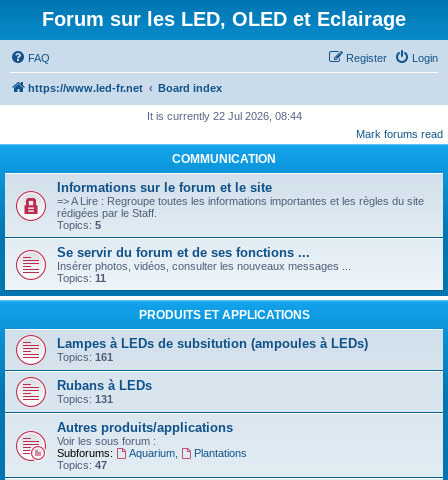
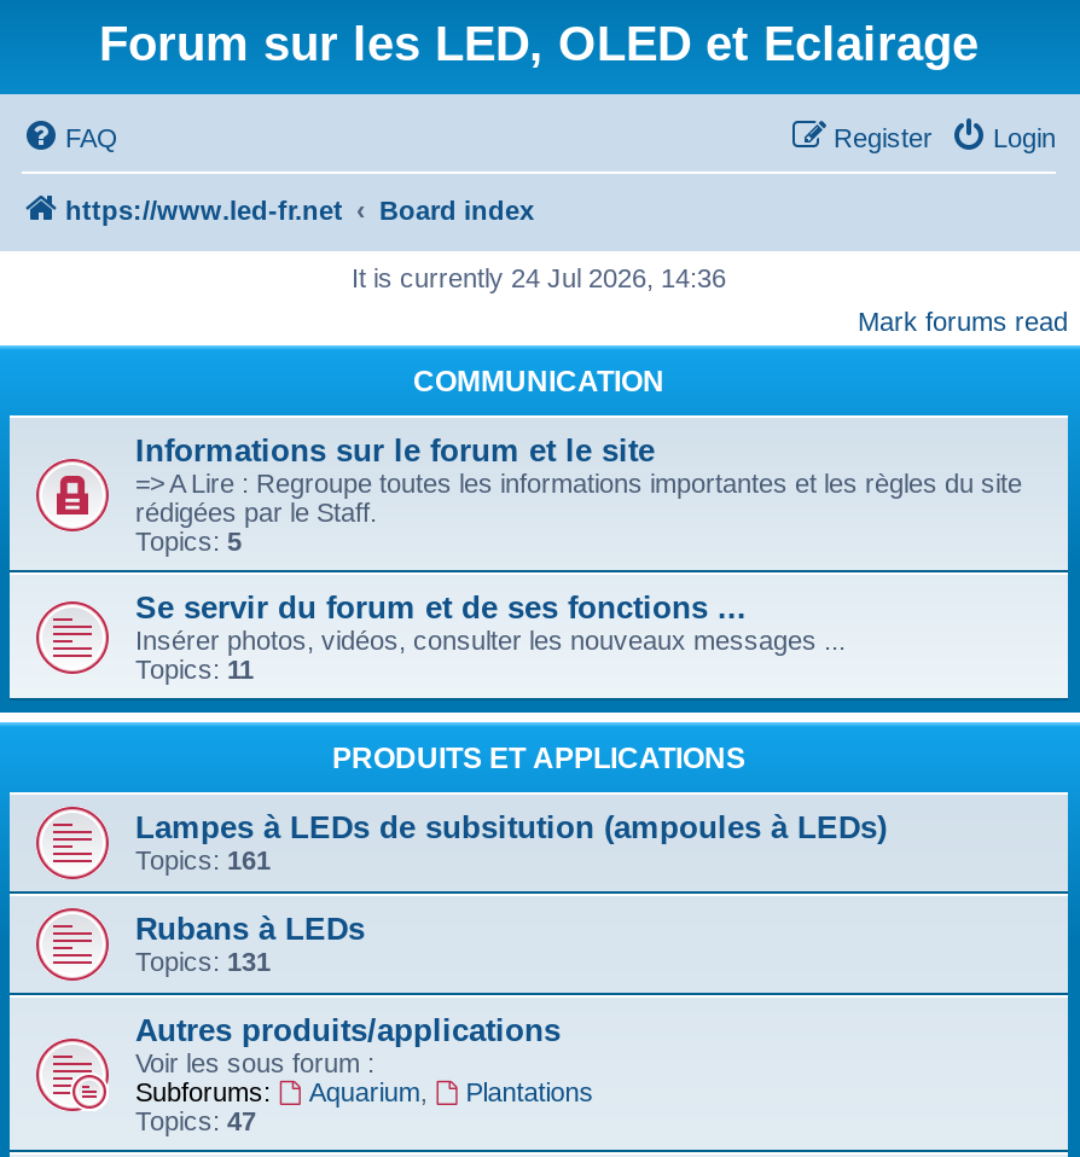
[146,110,301,122] It is currently 22 Jul 2026, 08:44 -> [352,263,726,292] It is currently 24 Jul 2026, 14:36

